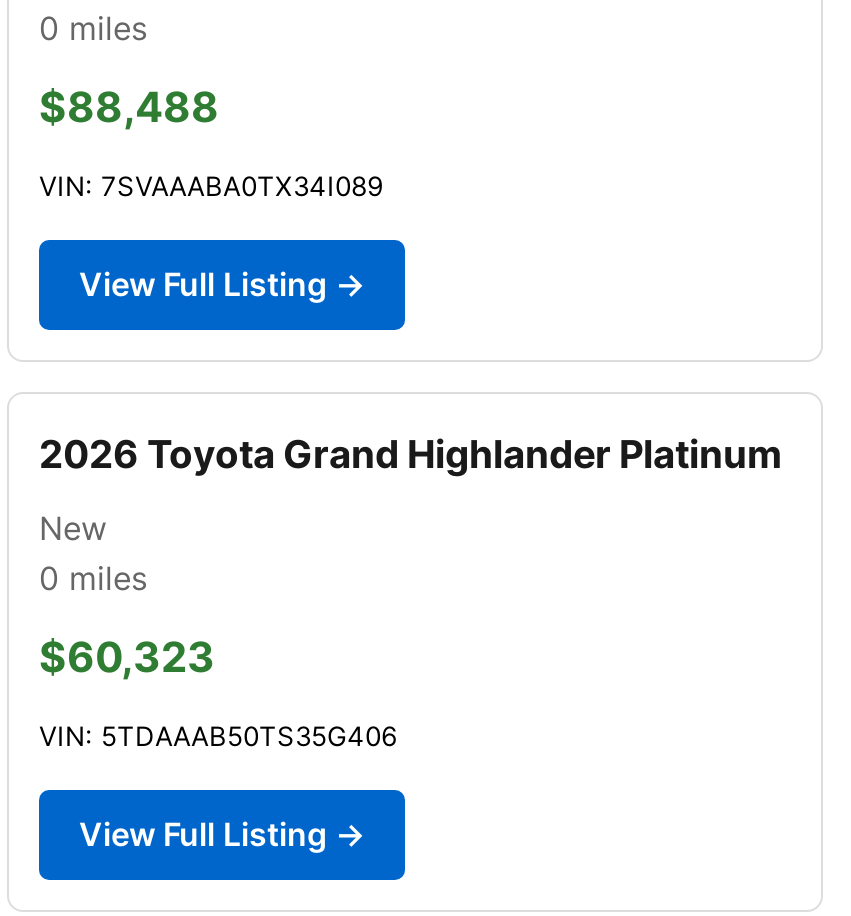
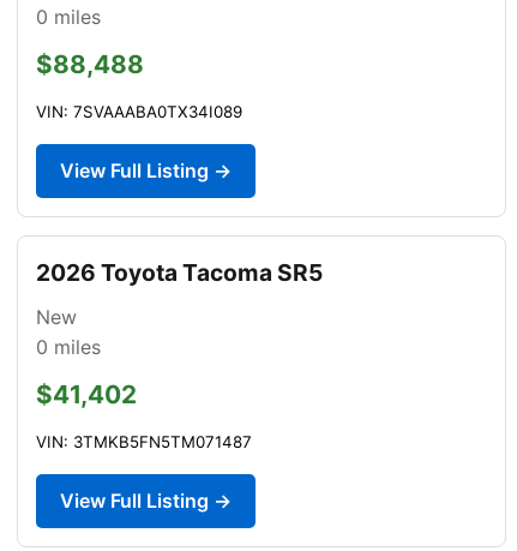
[39,430,783,478] 2026 Toyota Grand Highlander Platinum -> [36,258,323,287] 2026 Toyota Tacoma SR5
[39,632,215,682] $60,323 -> [36,379,137,409] $41,402
[39,720,397,752] VIN: 5TDAAAB50TS35G406 -> [36,432,252,451] VIN: 3TMKB5FN5TM071487

